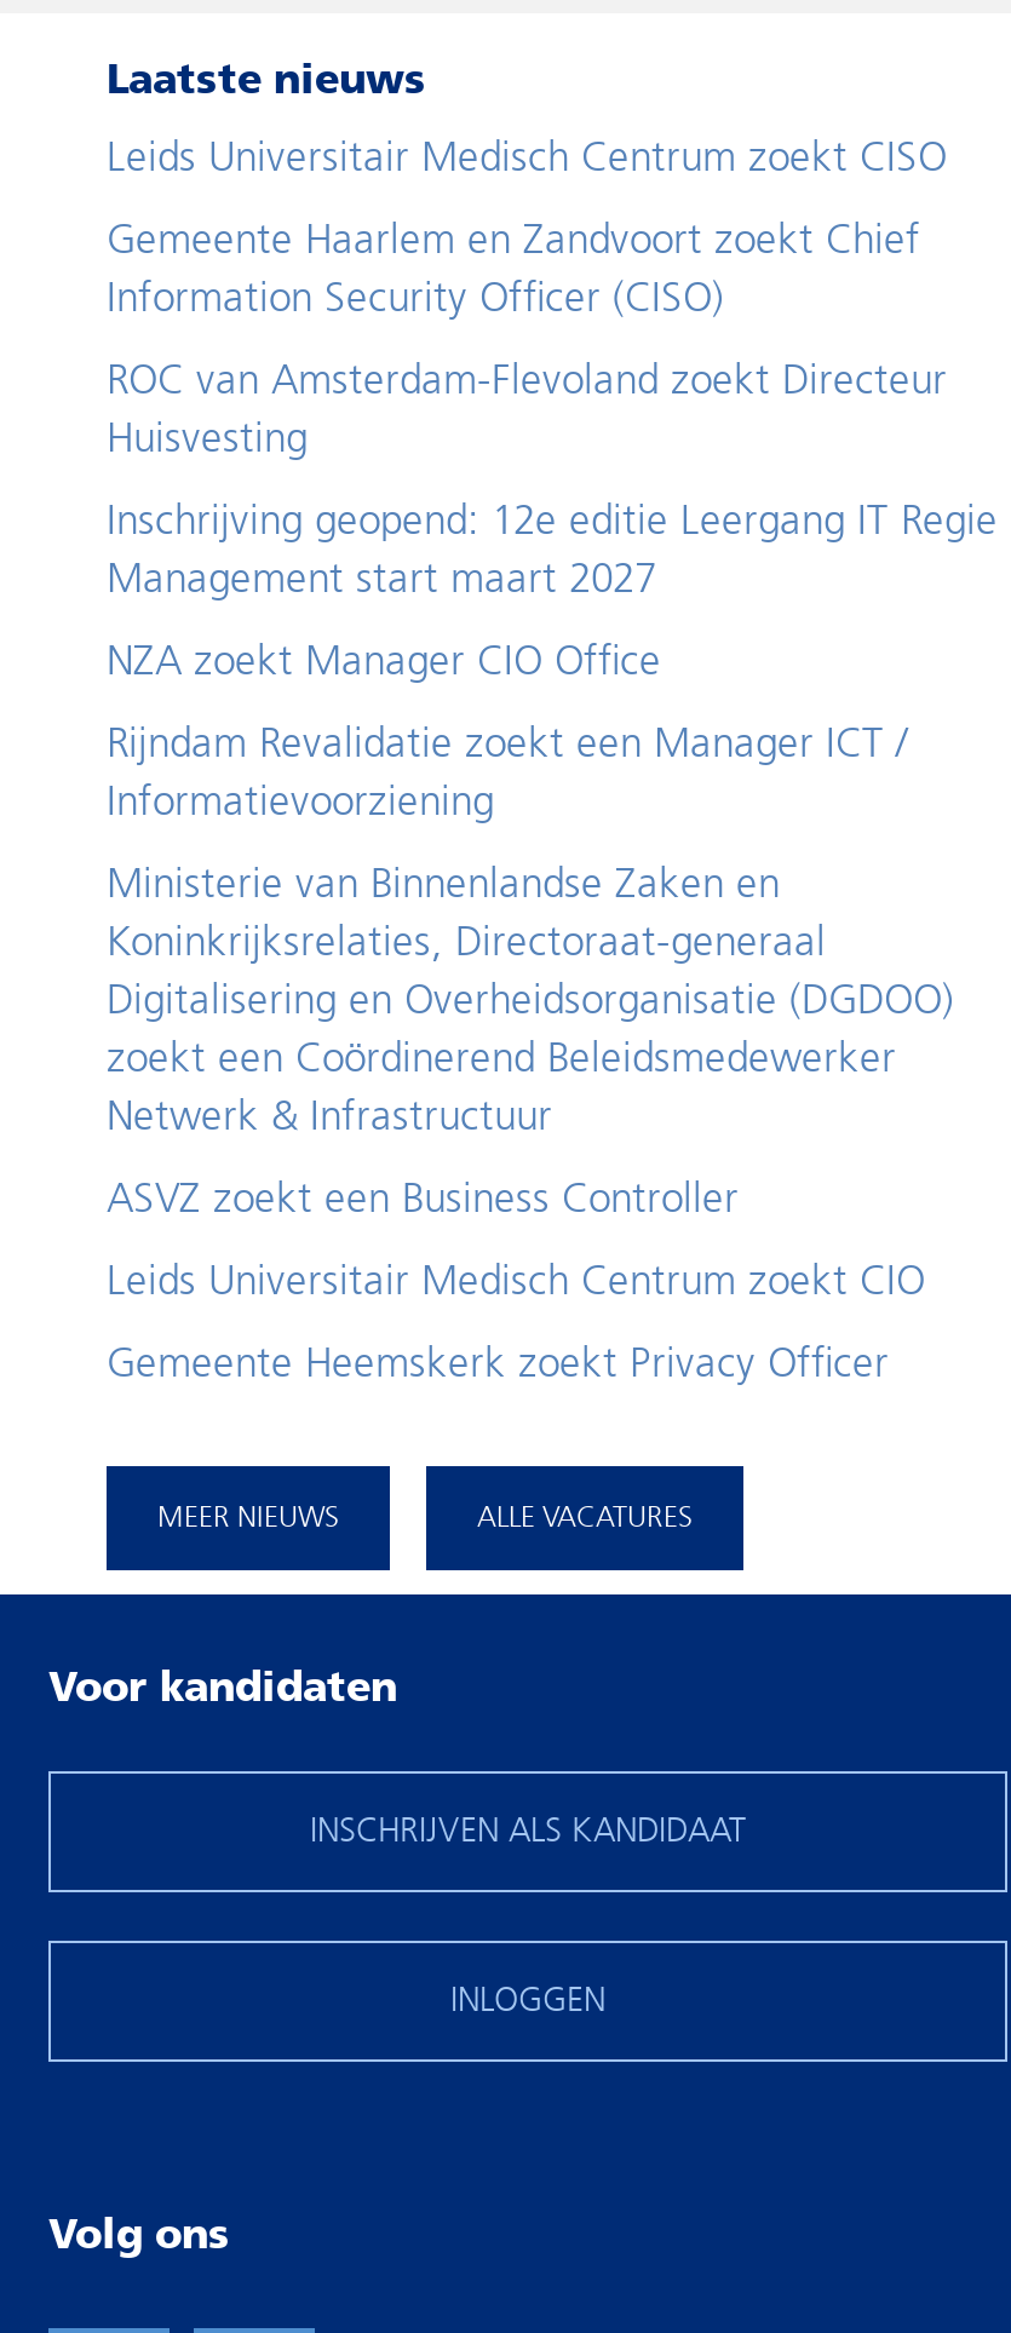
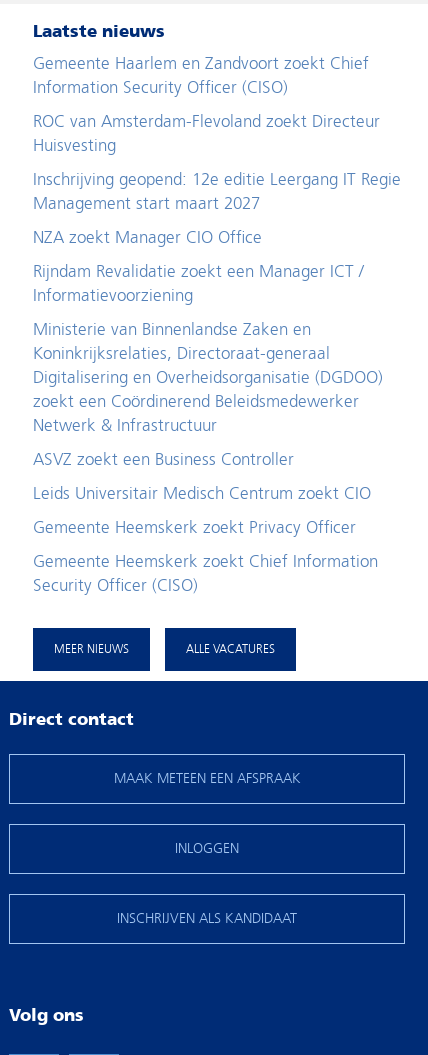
[107,134,947,180] Leids Universitair Medisch Centrum zoekt CISO -> none
moved [107,217,998,1386] -> [33,54,401,537]: Gemeente Haarlem en Zandvoort zoekt Chief | Information Security Officer (CISO) | ROC van Amsterdam-Flevoland zoekt Directeur | ... | Leids Universitair Medisch Centrum zoekt CIO | Gemeente Heemskerk zoekt Privacy Officer
none -> [33,552,378,595] Gemeente Heemskerk zoekt Chief Information | Security Officer (CISO)
none -> [113,770,300,787] MAAK METEEN EEN AFSPRAAK
[48,1670,397,1711] Voor kandidaten -> [9,712,134,729] Direct contact
moved [310,1810,746,1851] -> [117,910,297,927]: INSCHRIJVEN ALS KANDIDAAT

